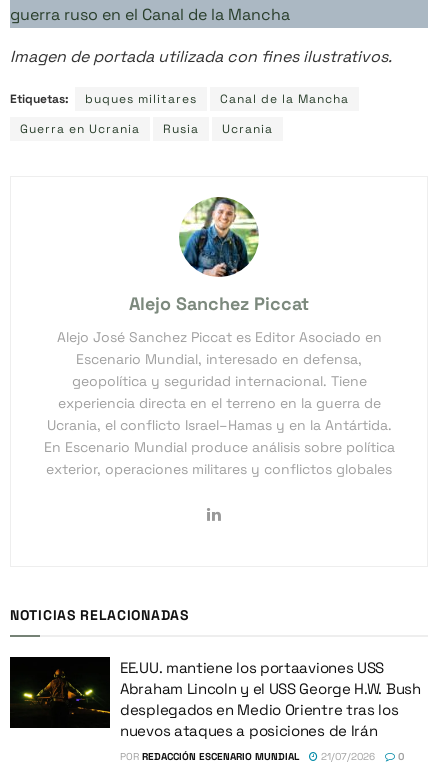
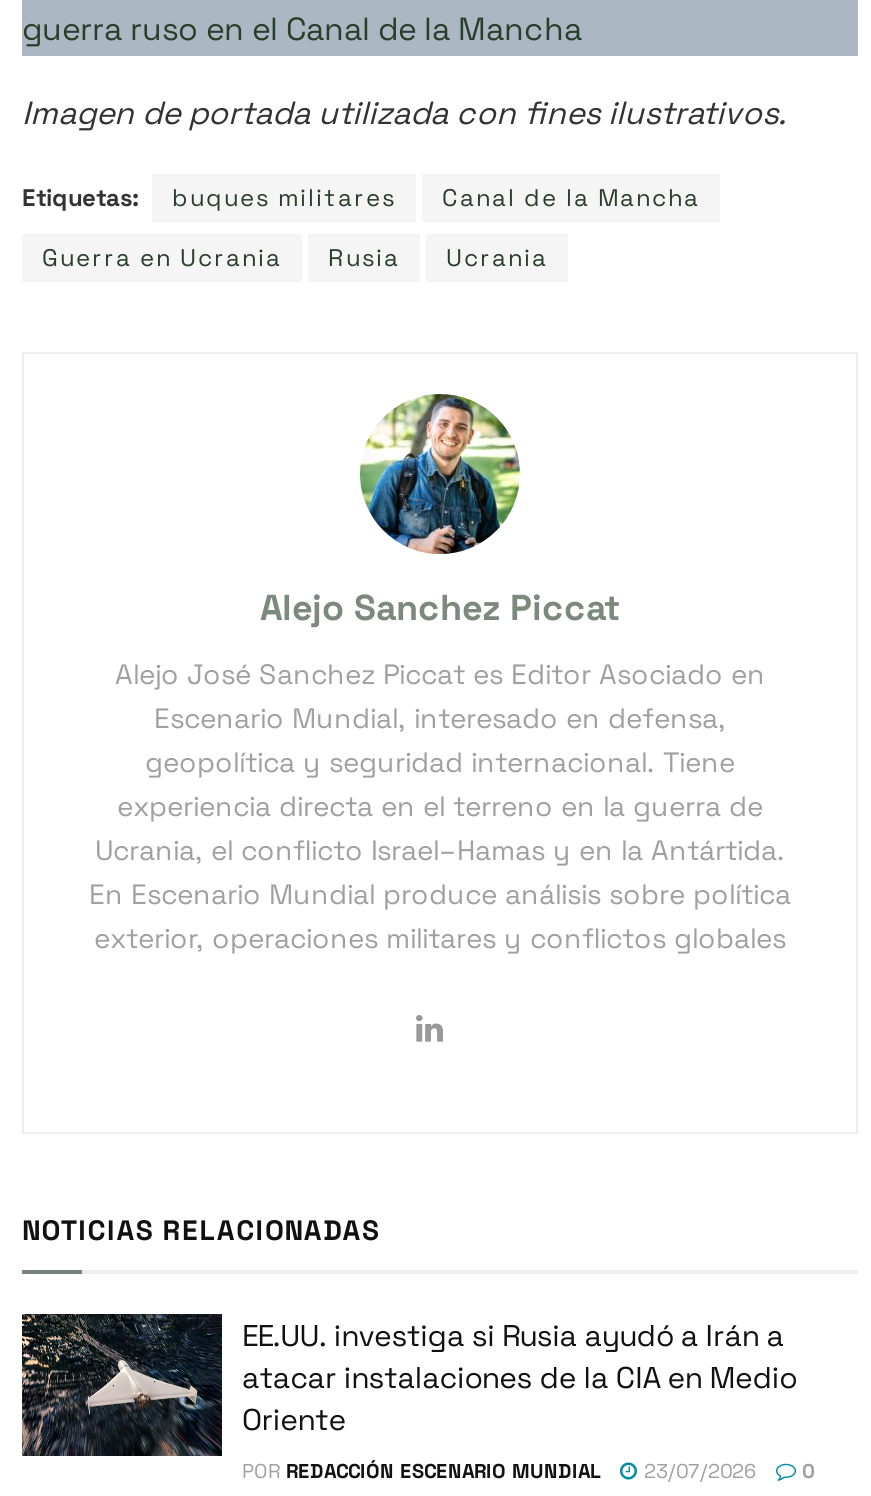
[10,658,421,740] [image] | EE.UU. mantiene los portaaviones USS | Abraham Lincoln y el USS George H.W. Bush | desplegados en Medio Orientre tras los | nuevos ataques a posiciones de Irán -> [20,1312,797,1458] [image] | EE.UU. investiga si Rusia ayudó a Irán a | atacar instalaciones de la CIA en Medio | Oriente
[318,750,375,763] 21/07/2026 -> [638,1457,756,1483] 23/07/2026

